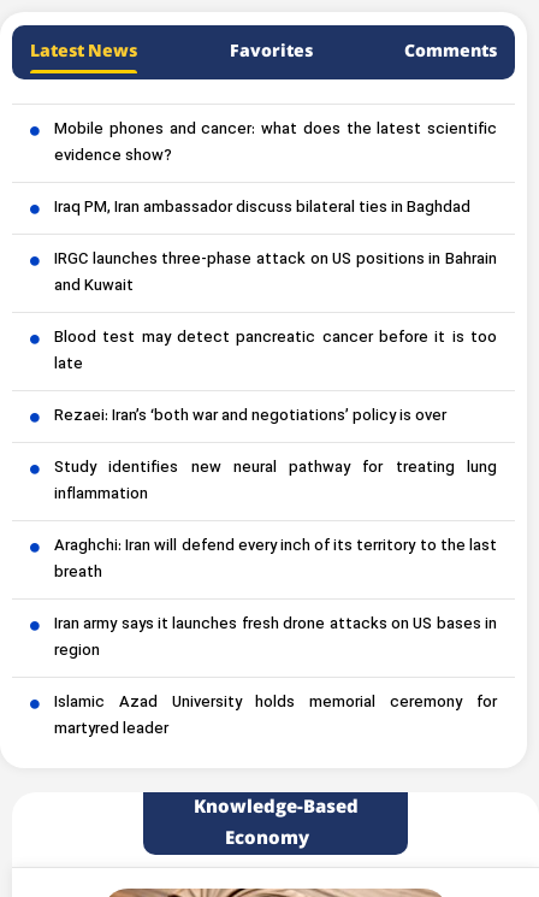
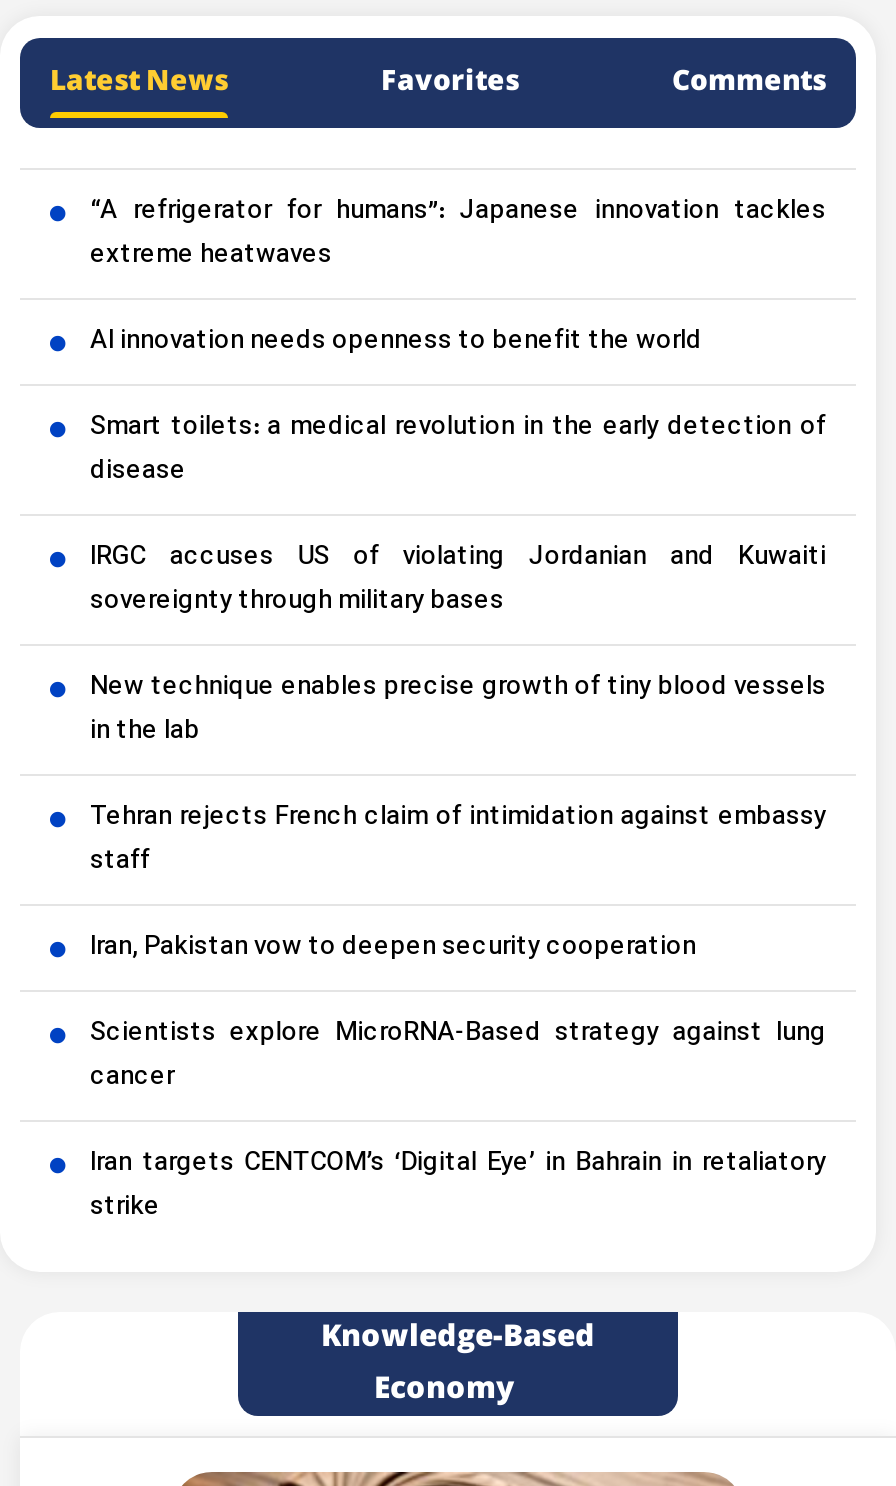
[54,118,497,169] Mobile phones and cancer: what does the latest scientific | evidence show? -> [90,192,826,276] “A refrigerator for humans”: Japanese innovation tackles | extreme heatwaves
[54,196,470,220] Iraq PM, Iran ambassador discuss bilateral ties in Baghdad -> [90,322,702,362] AI innovation needs openness to benefit the world
[54,248,497,299] IRGC launches three-phase attack on US positions in Bahrain | and Kuwait -> [90,408,826,492] Smart toilets: a medical revolution in the early detection of | disease
[54,326,497,377] Blood test may detect pancreatic cancer before it is too | late -> [90,538,826,622] IRGC accuses US of violating Jordanian and Kuwaiti | sovereignty through military bases
[54,405,446,429] Rezaei: Iran’s ‘both war and negotiations’ policy is over -> [90,668,826,752] New technique enables precise growth of tiny blood vessels | in the lab
[54,456,497,507] Study identifies new neural pathway for treating lung | inflammation -> [90,798,826,882] Tehran rejects French claim of intimidation against embassy | staff
[54,535,497,585] Araghchi: Iran will defend every inch of its territory to the last | breath -> [90,928,696,968] Iran, Pakistan vow to deepen security cooperation
[54,613,497,663] Iran army says it launches fresh drone attacks on US bases in | region -> [90,1014,826,1098] Scientists explore MicroRNA-Based strategy against lung | cancer
[54,691,497,742] Islamic Azad University holds memorial ceremony for | martyred leader -> [90,1144,826,1228] Iran targets CENTCOM’s ‘Digital Eye’ in Bahrain in retaliatory | strike

